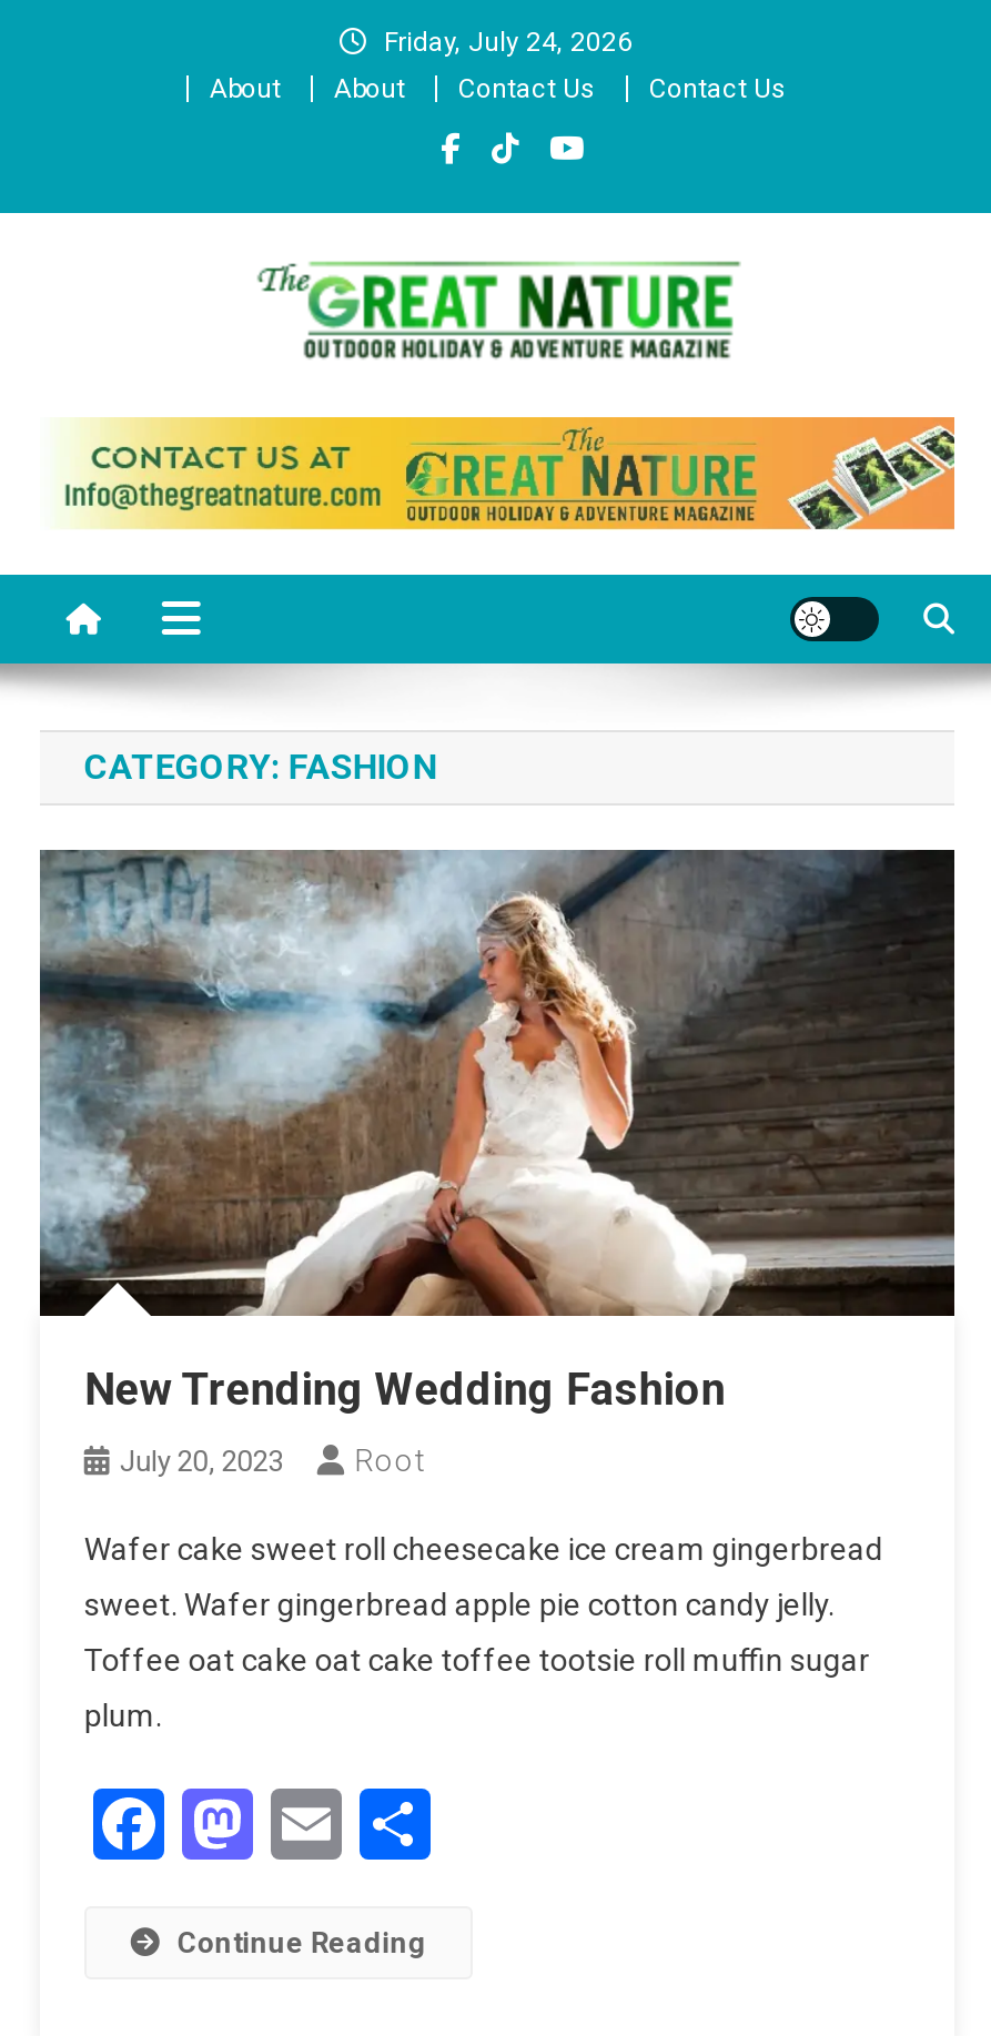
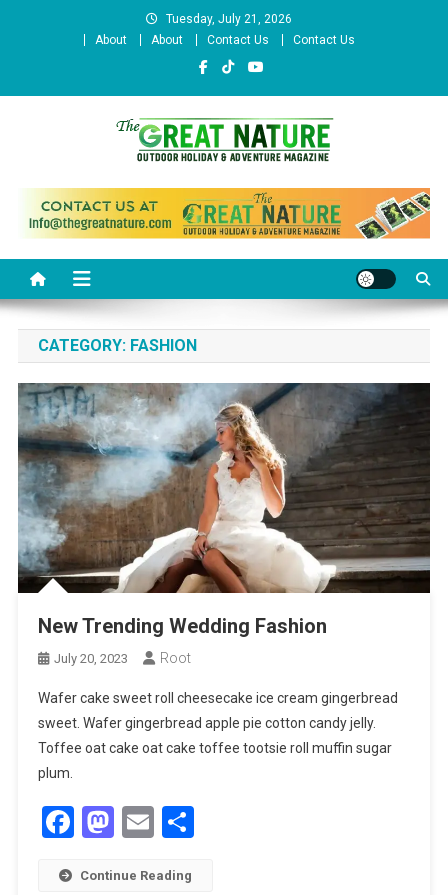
[384,27,633,58] Friday, July 24, 2026 -> [166,12,292,26] Tuesday, July 21, 2026

